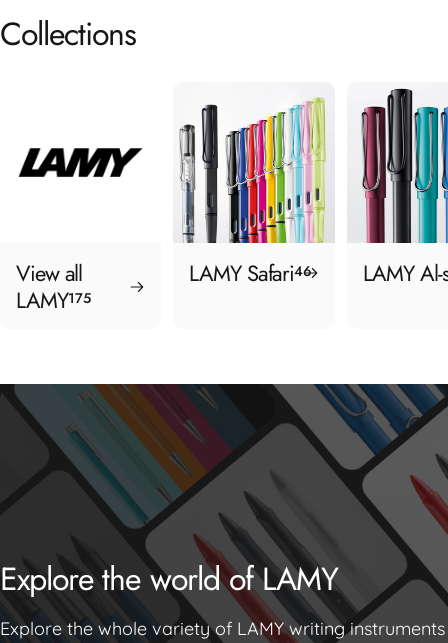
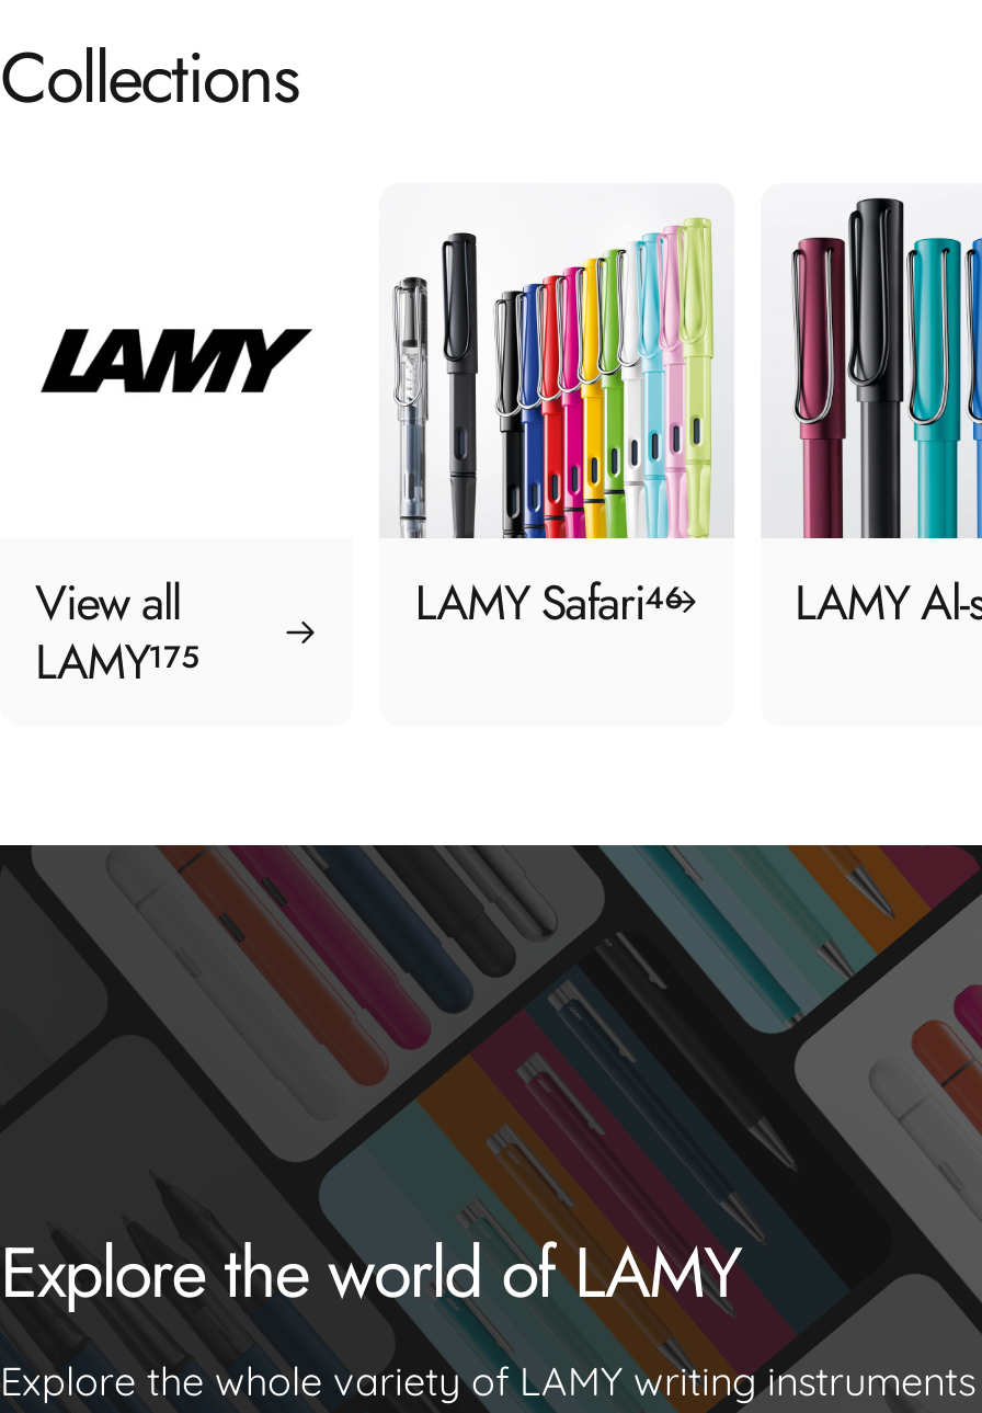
[70,384,445,614] [image] -> [156,845,975,1349] [image]

